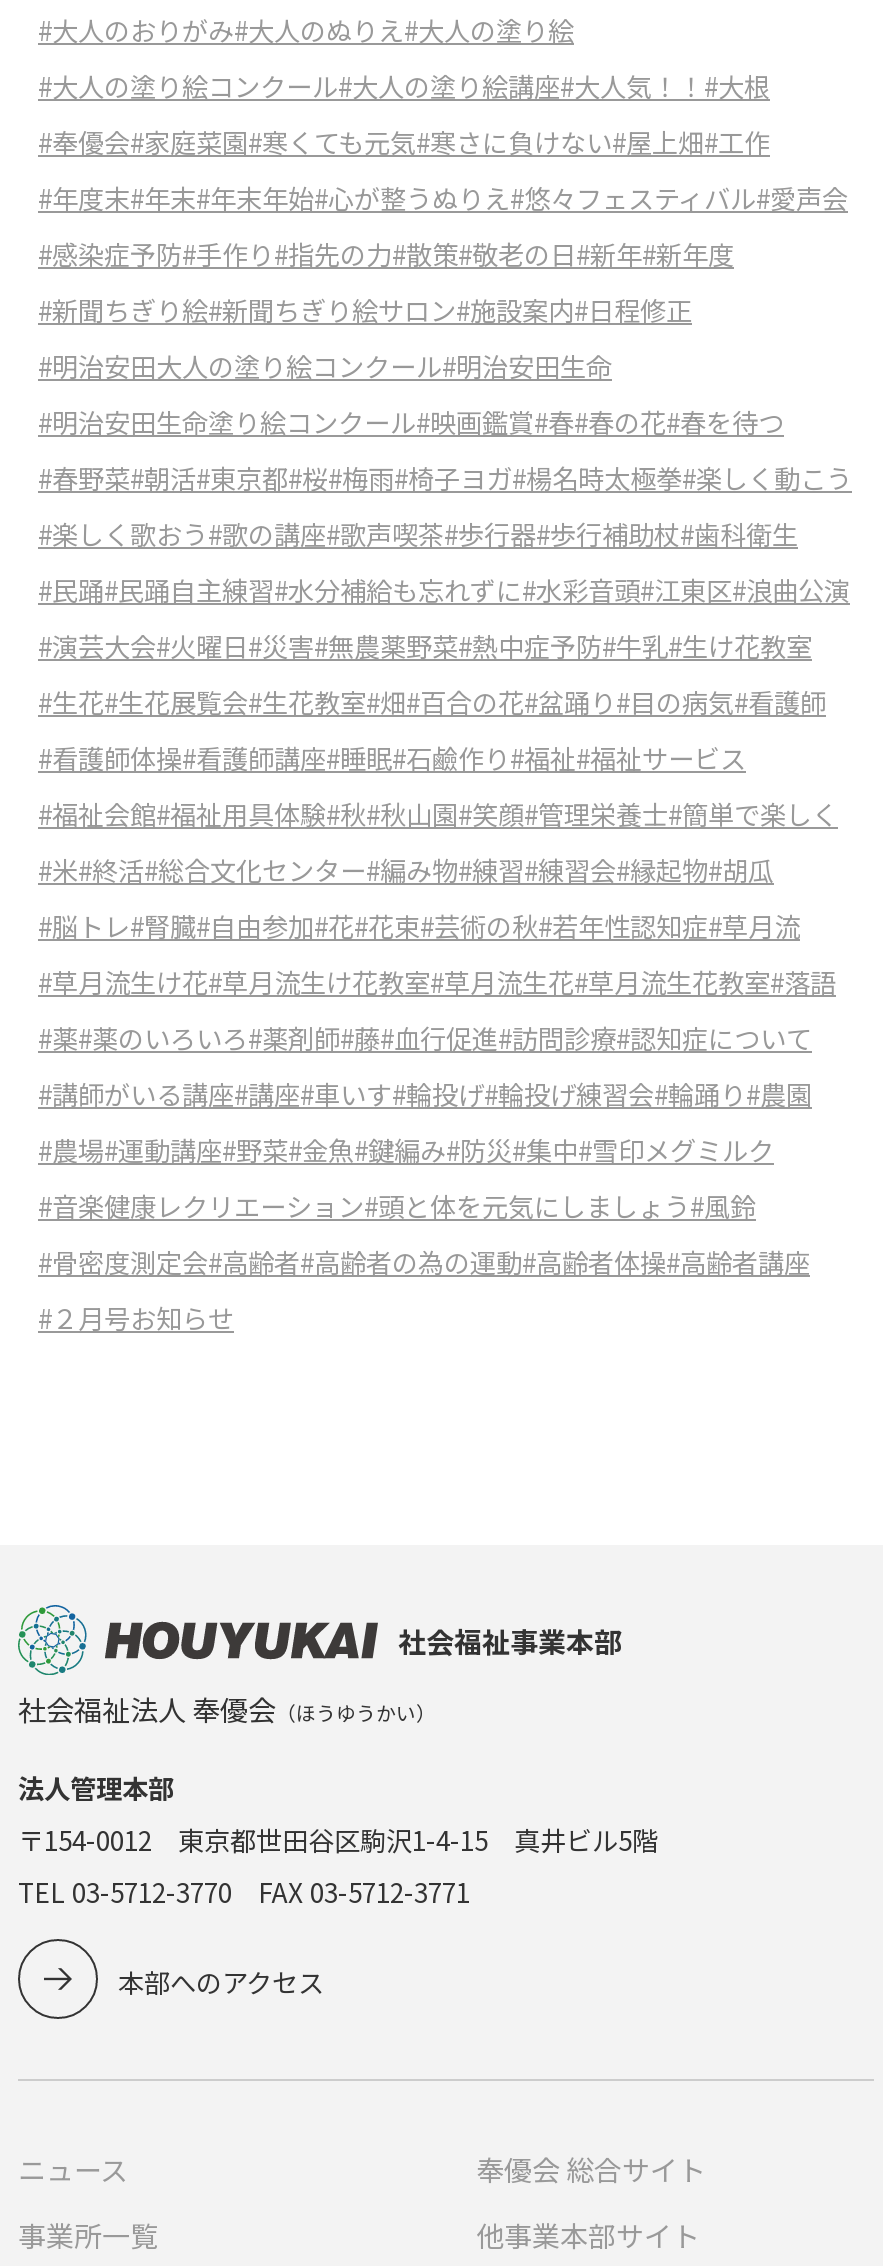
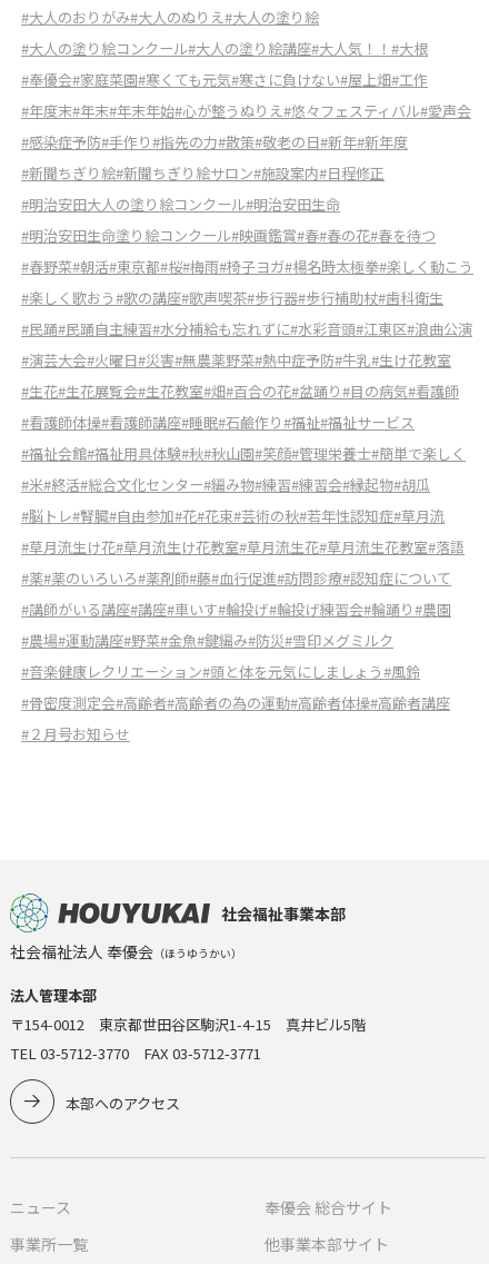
[38,1131,774,1169] #農場#運動講座#野菜#金魚#鍵編み#防災#集中#雪印メグミルク -> [21,630,393,651] #農場#運動講座#野菜#金魚#鍵編み#防災#雪印メグミルク

